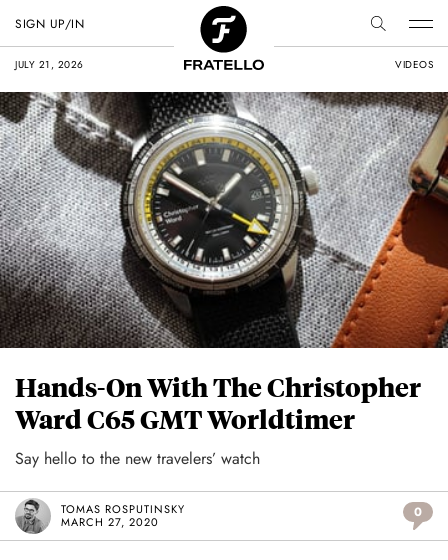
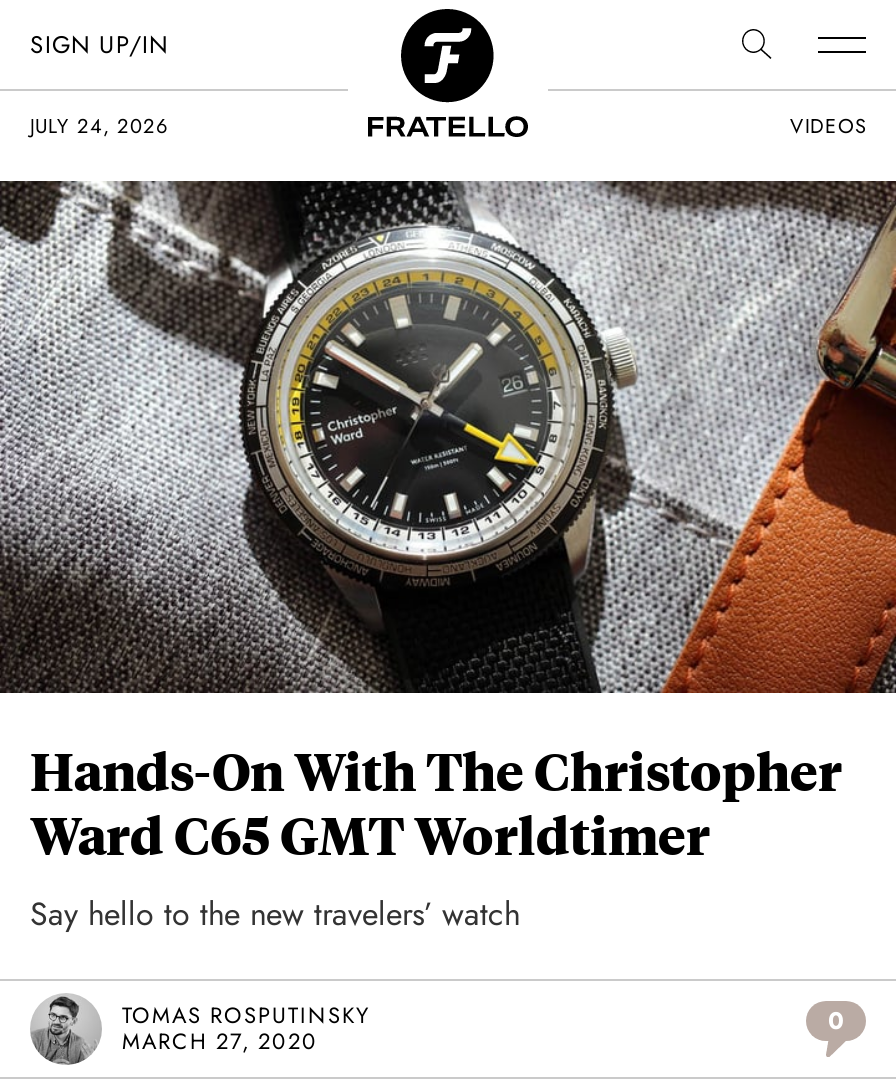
[15,57,83,72] JULY 21, 2026 -> [30,111,169,141] JULY 24, 2026

